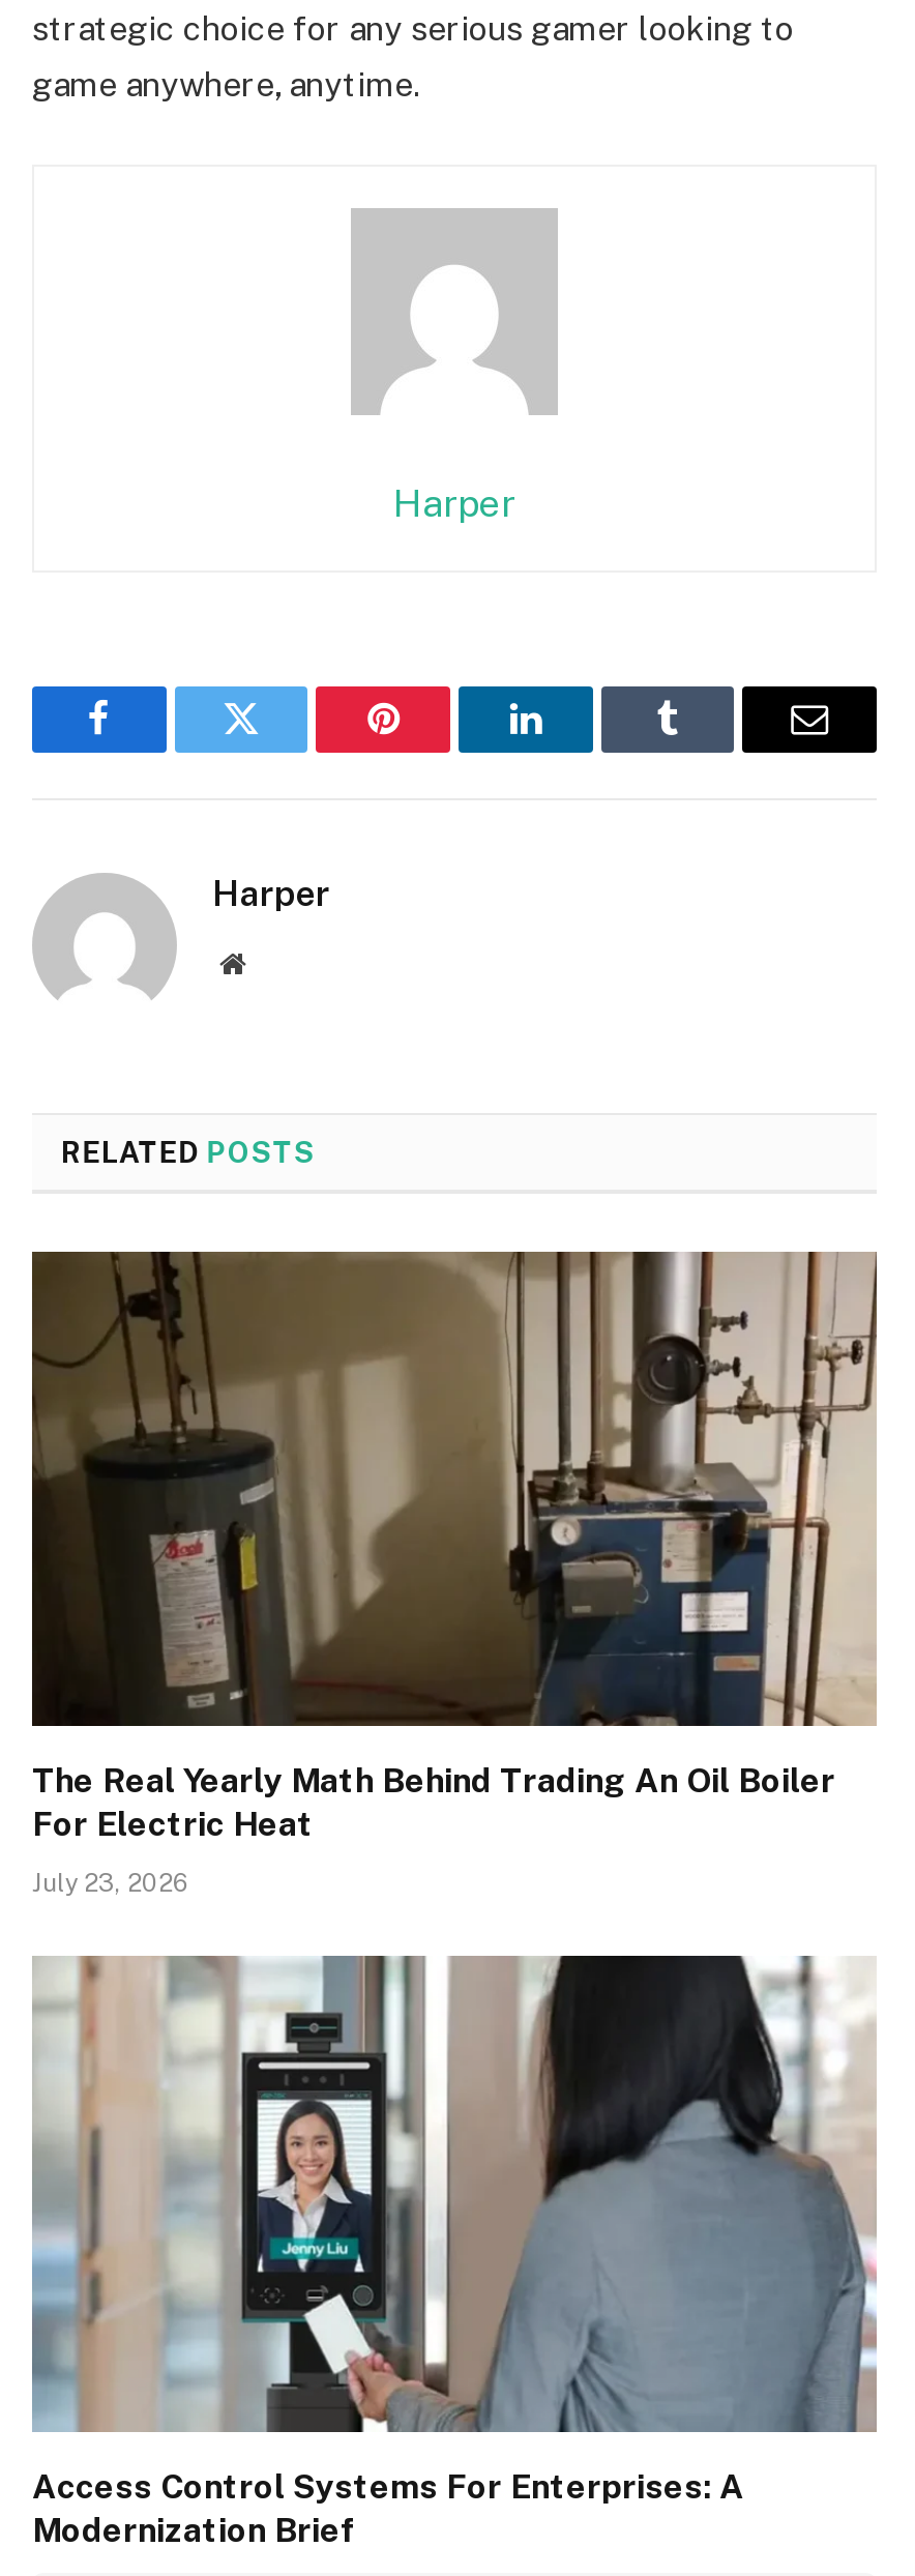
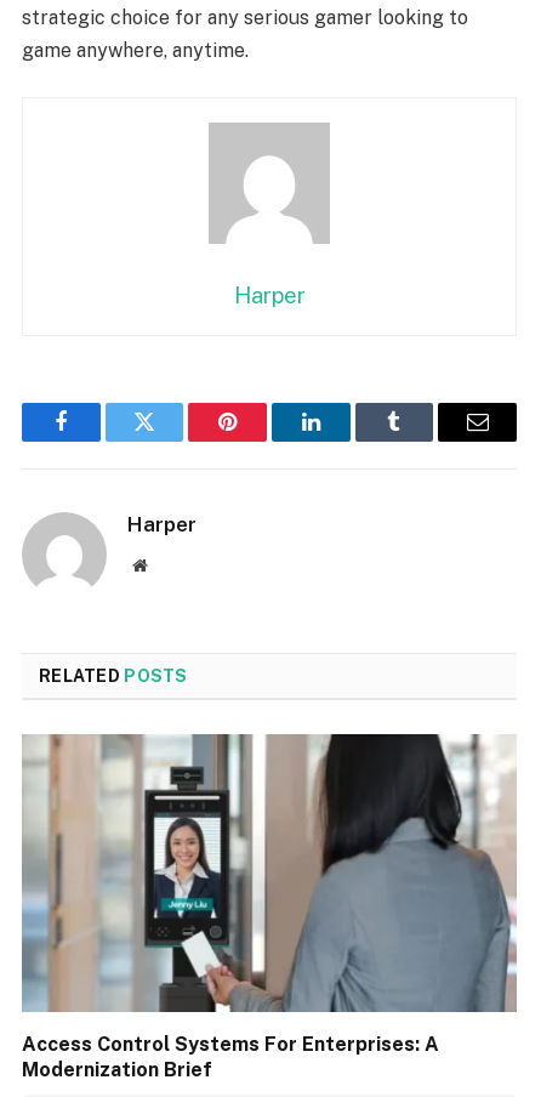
[30,1250,879,1898] [image] | The Real Yearly Math Behind Trading An Oil Boiler | For Electric Heat | July 23, 2026 -> none

